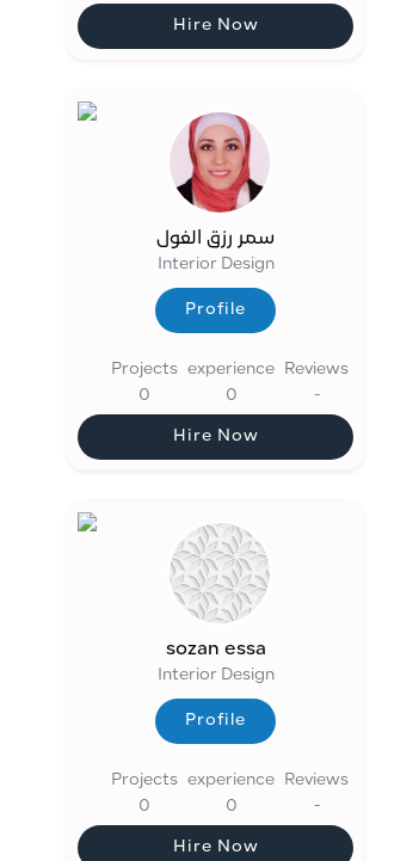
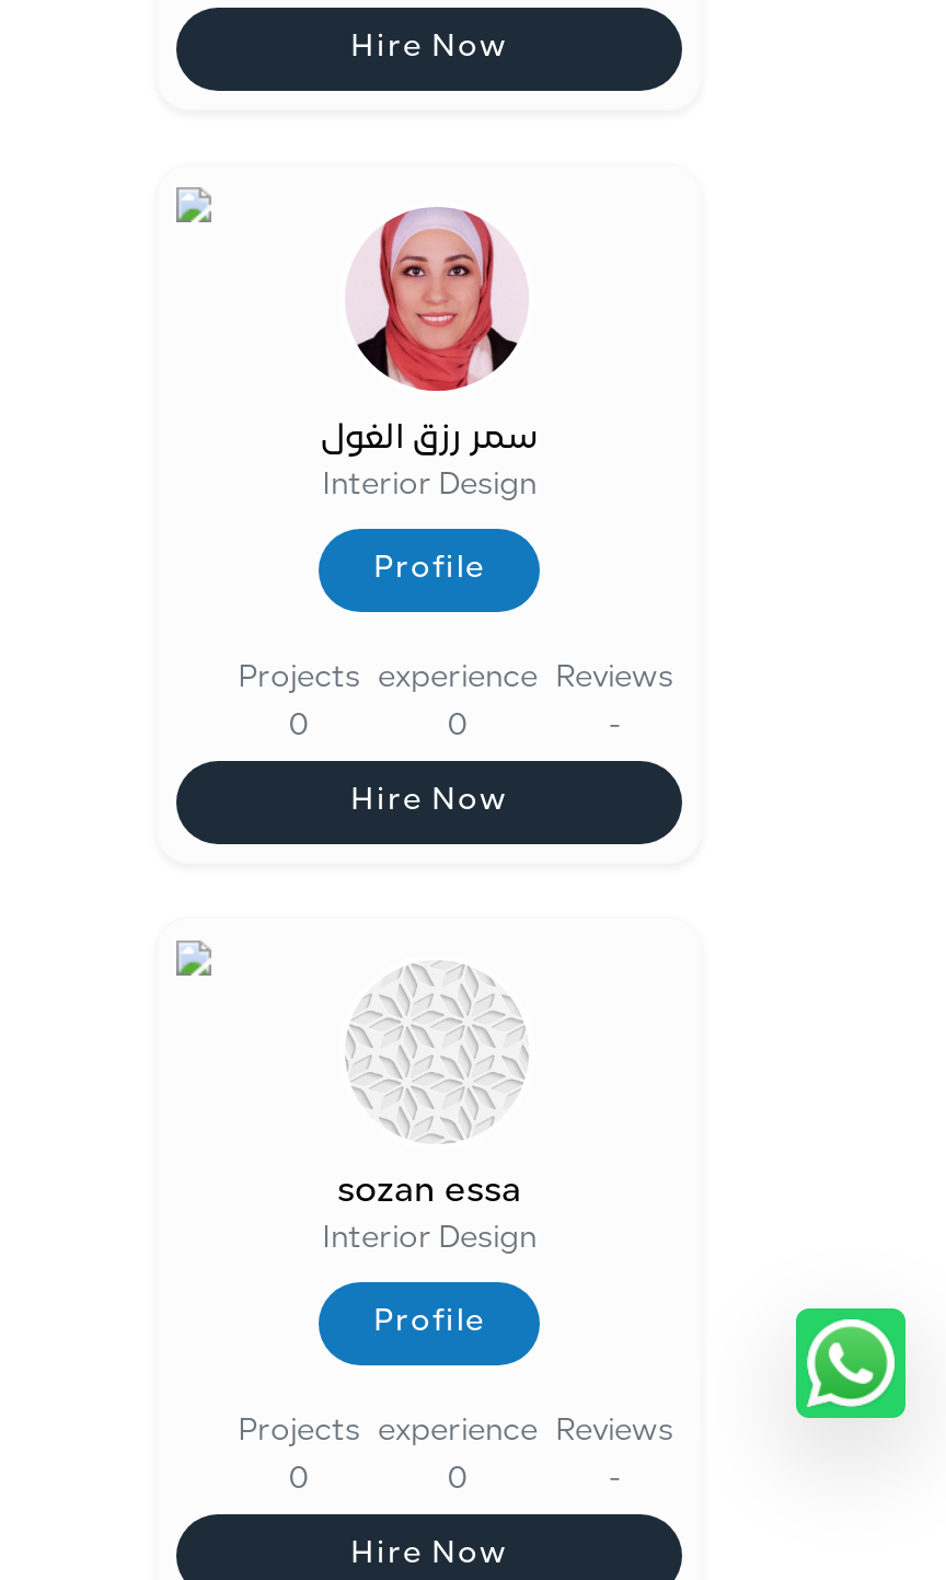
none -> [794,1306,908,1422] [image]

